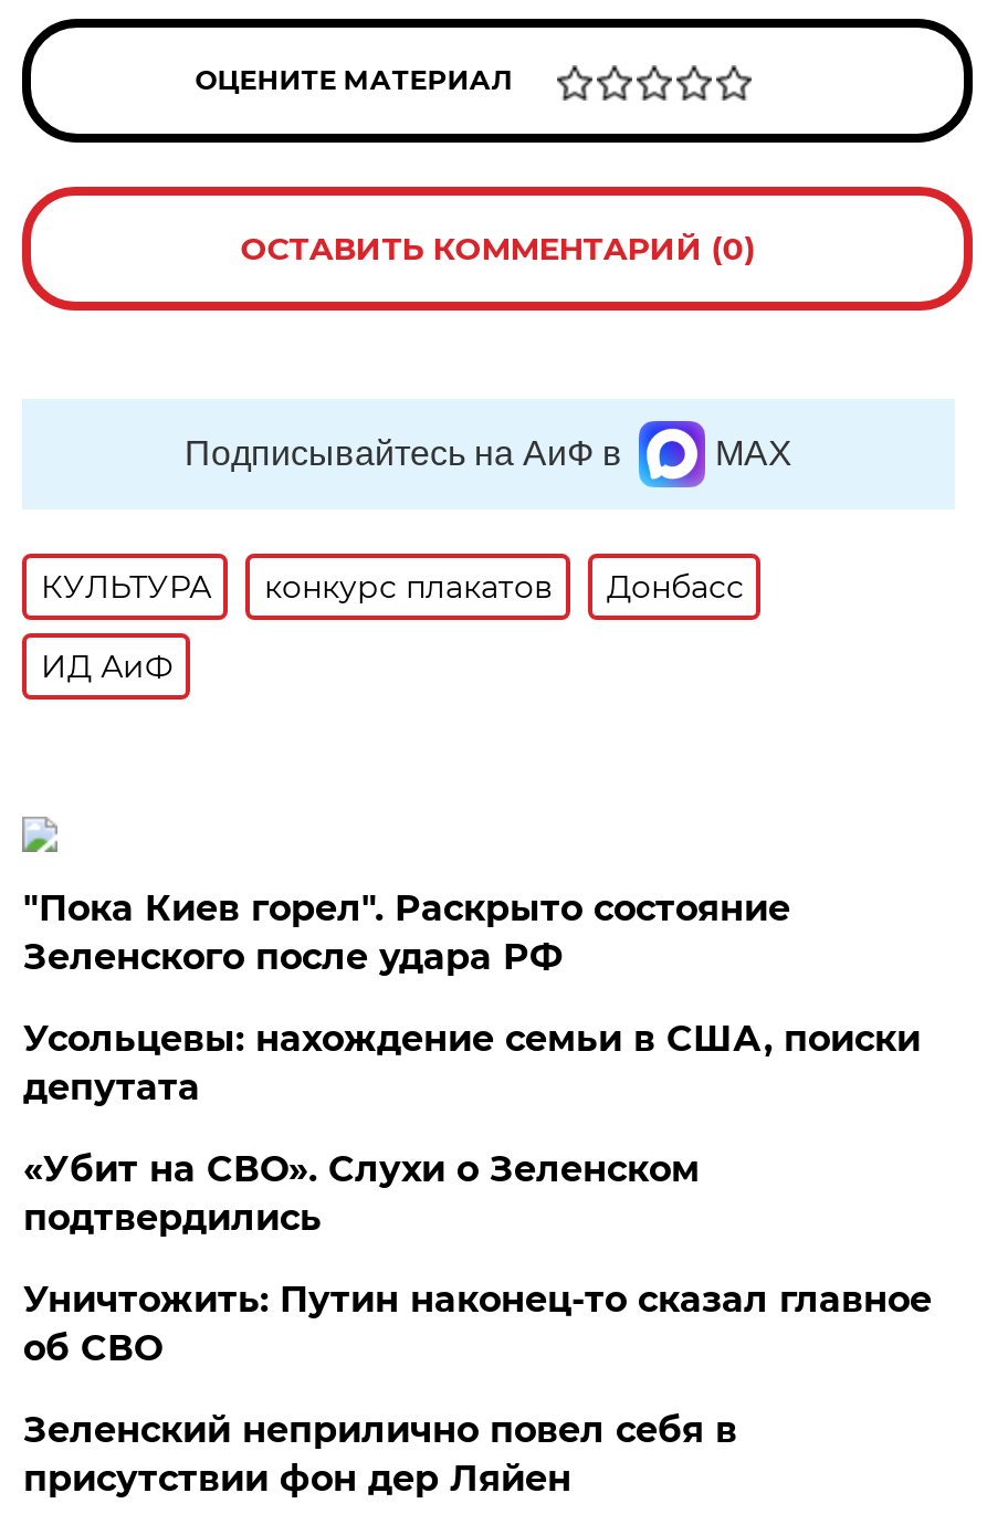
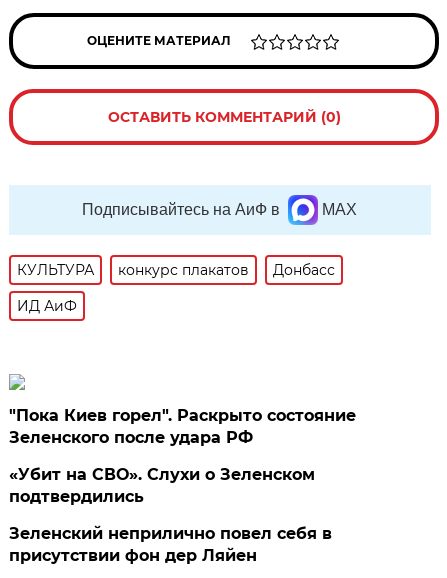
[23,1019,920,1110] Усольцевы: нахождение семьи в США, поиски | депутата -> none
[23,1280,932,1370] Уничтожить: Путин наконец-то сказал главное | об СВО -> none

